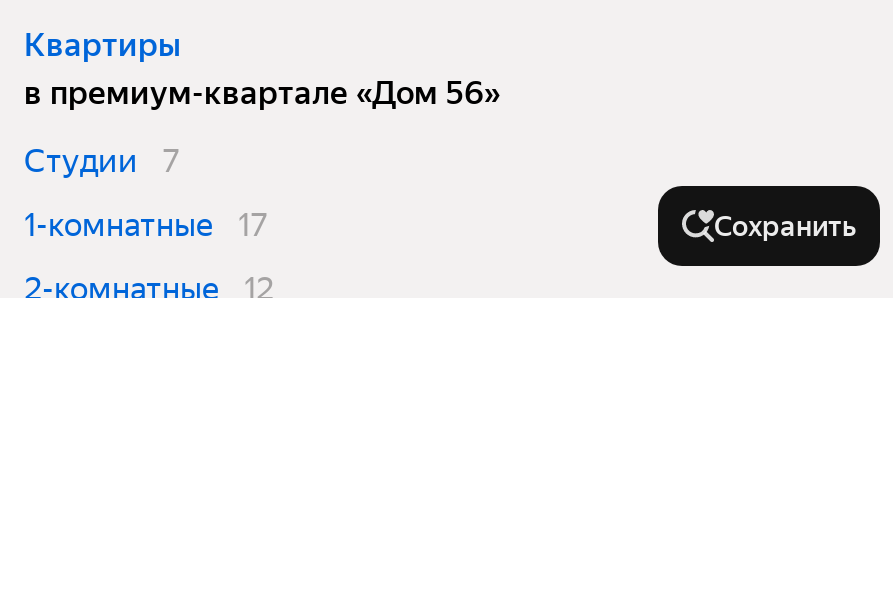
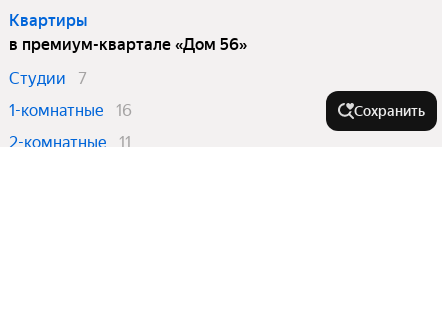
[24,206,268,244] 1-комнатные 17 -> [9,101,132,120] 1-комнатные 16
[24,270,274,308] 2-комнатные 12 -> [9,133,131,152] 2-комнатные 11

